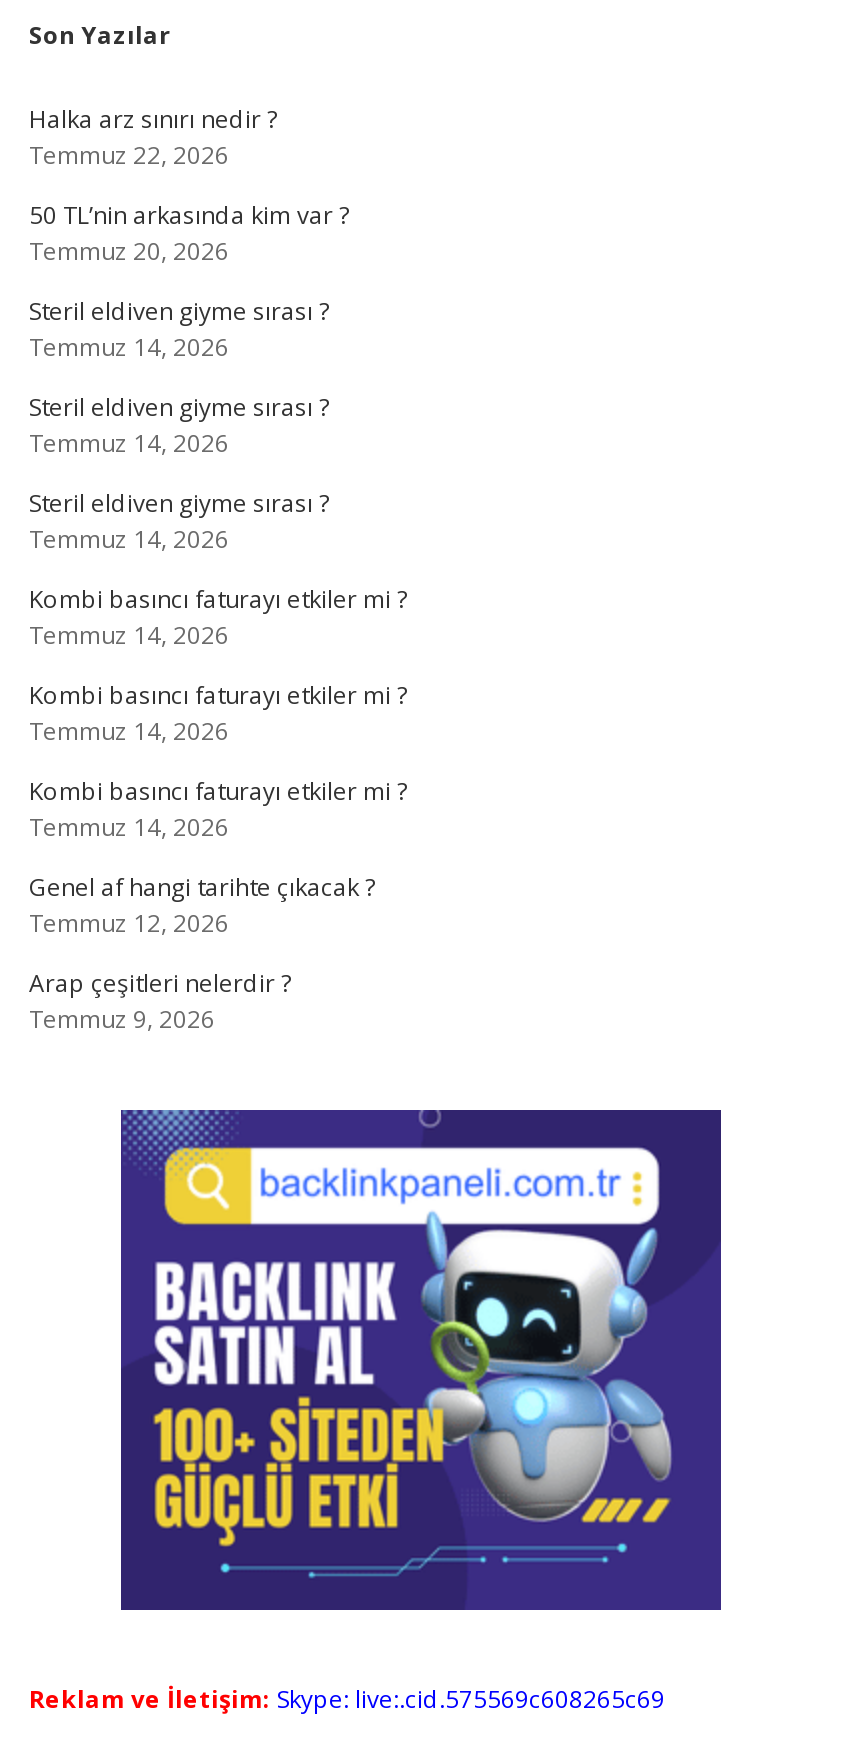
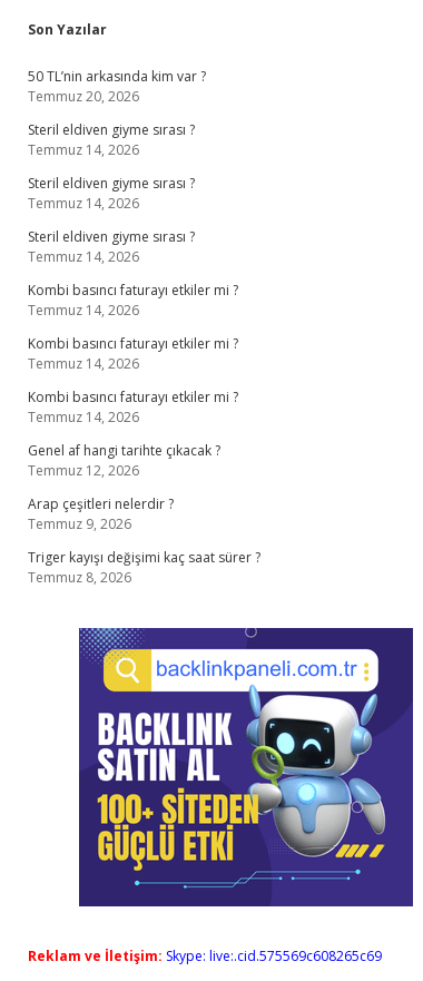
[29,102,277,172] Halka arz sınırı nedir ? | Temmuz 22, 2026 -> none
moved [29,198,407,1036] -> [28,67,238,533]: 50 TL’nin arkasında kim var ? | Temmuz 20, 2026 | Steril eldiven giyme sırası ? | ... | Arap çeşitleri nelerdir ? | Temmuz 9, 2026
none -> [28,548,260,587] Triger kayışı değişimi kaç saat sürer ? | Temmuz 8, 2026

